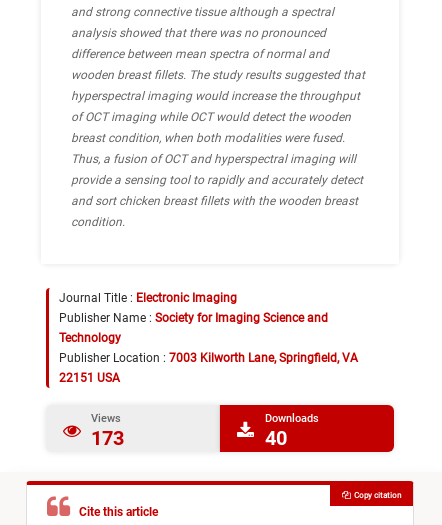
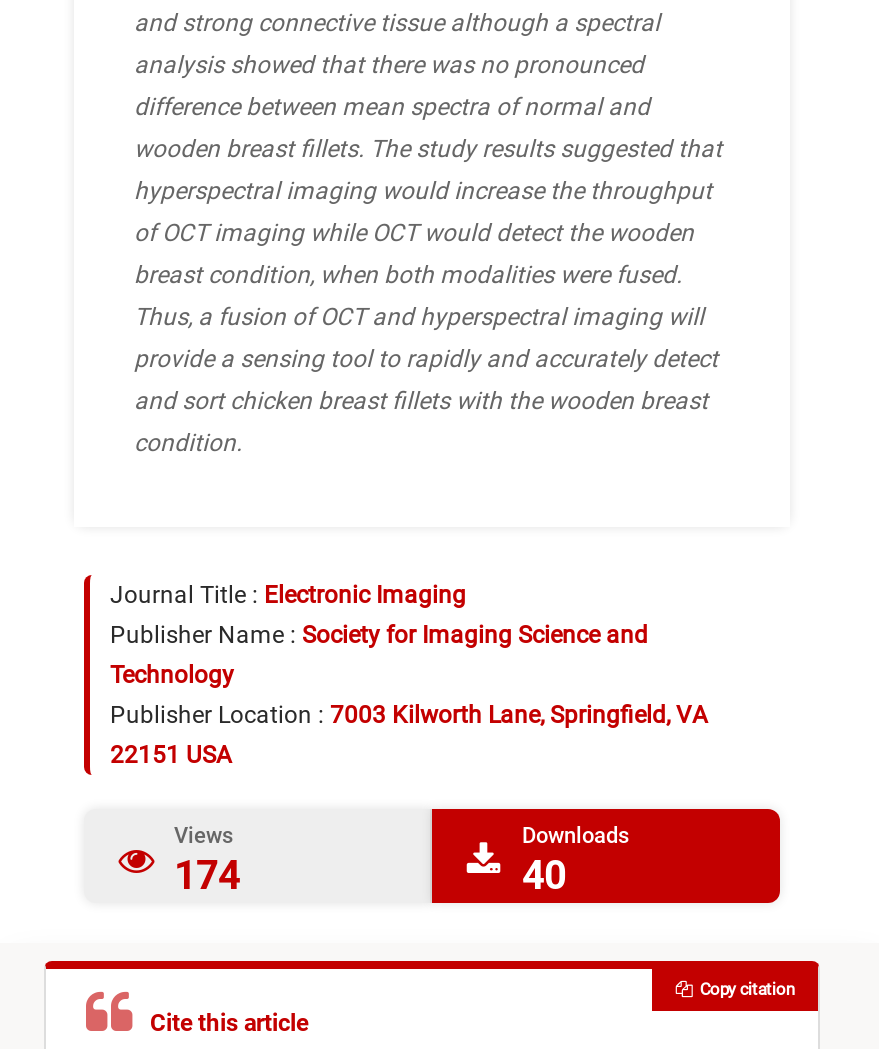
[91,426,124,450] 173 -> [174,851,240,899] 174

